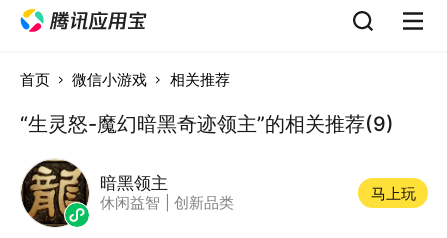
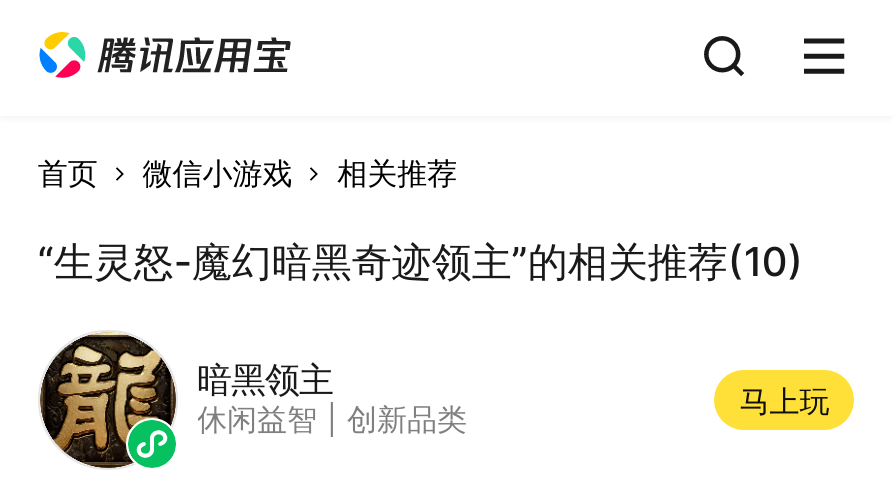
[20,111,394,135] “生灵怒-魔幻暗黑奇迹领主”的相关推荐(9) -> [38,237,804,285] “生灵怒-魔幻暗黑奇迹领主”的相关推荐(10)

